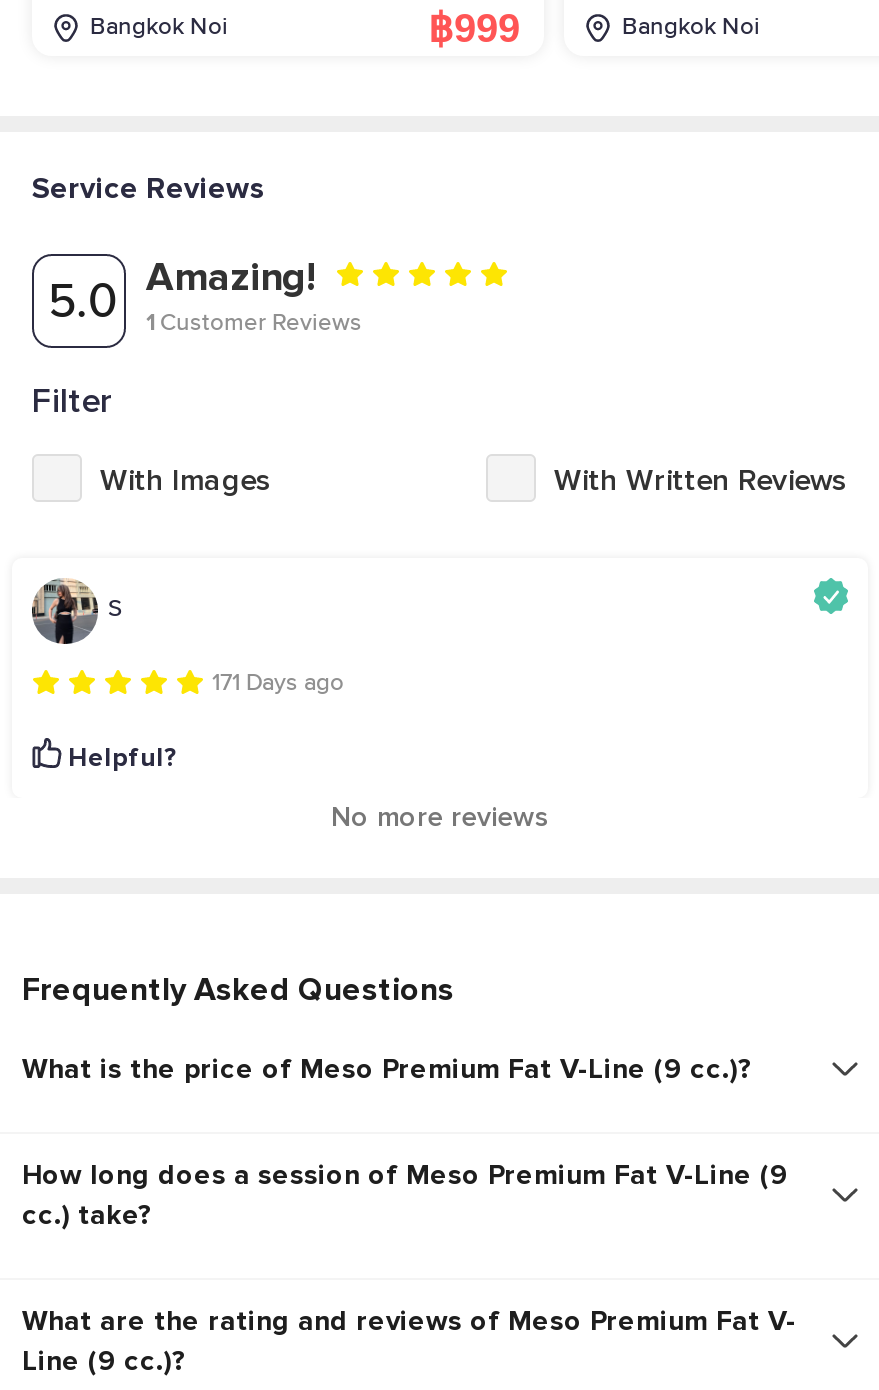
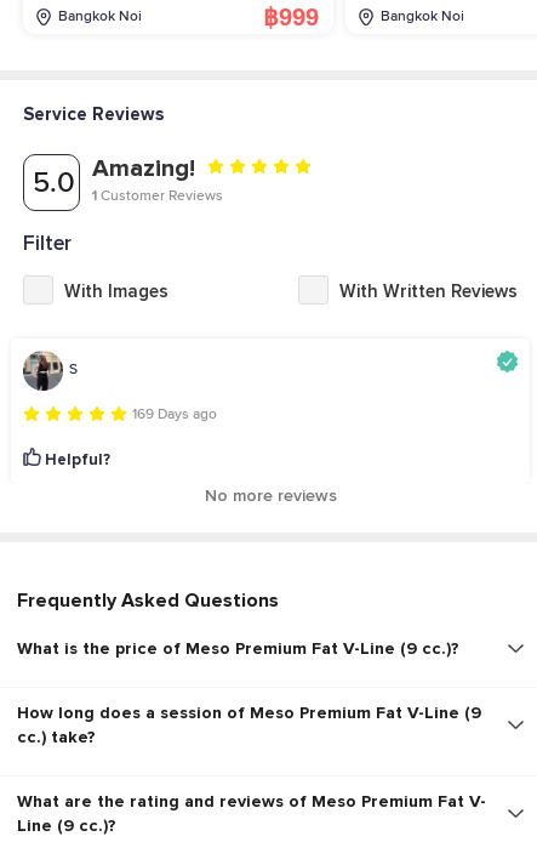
[212,673,344,697] 171 Days ago -> [132,408,217,423] 169 Days ago

